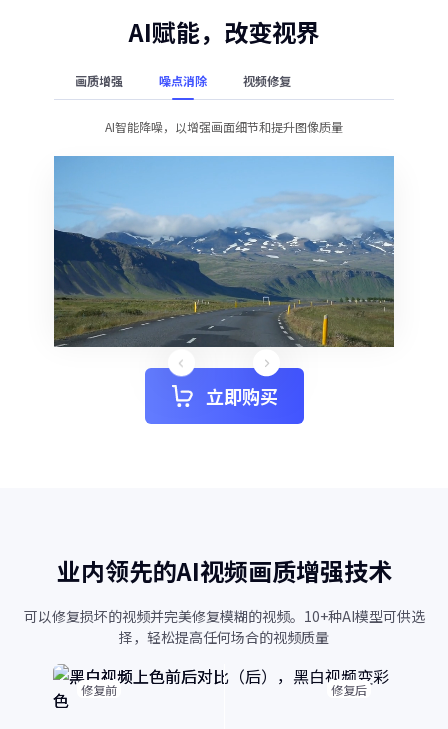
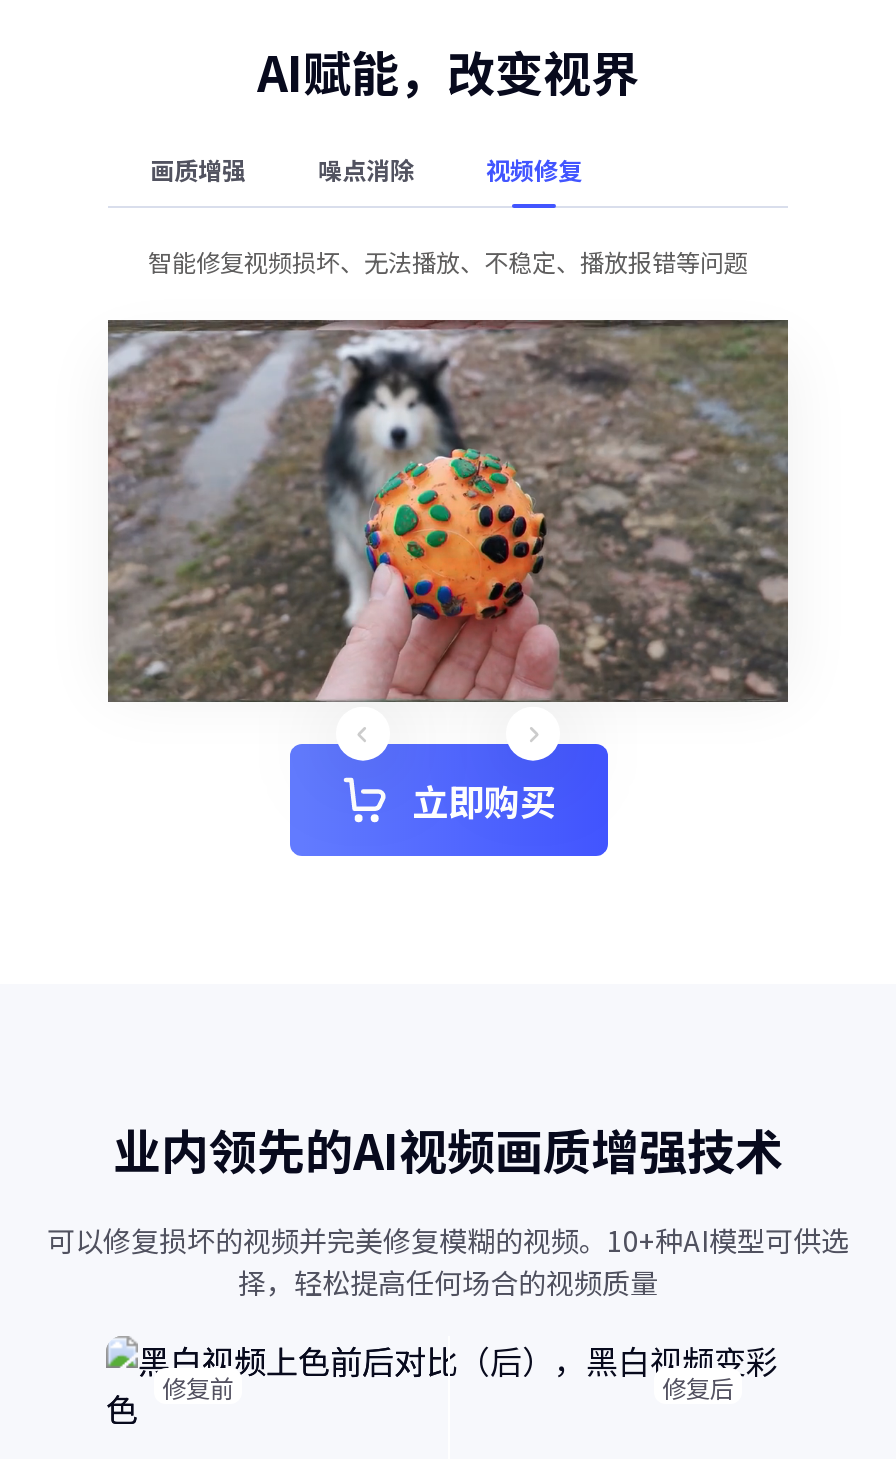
[105,118,343,135] AI智能降噪，以增强画面细节和提升图像质量 -> [148,244,748,278] 智能修复视频损坏、无法播放、不稳定、播放报错等问题
[53,155,395,347] [image] -> [106,318,790,702] [image]

